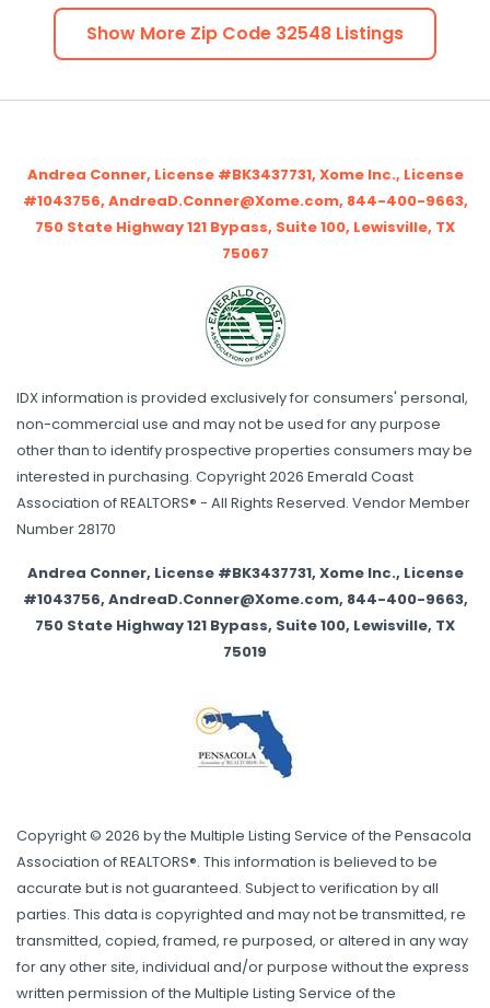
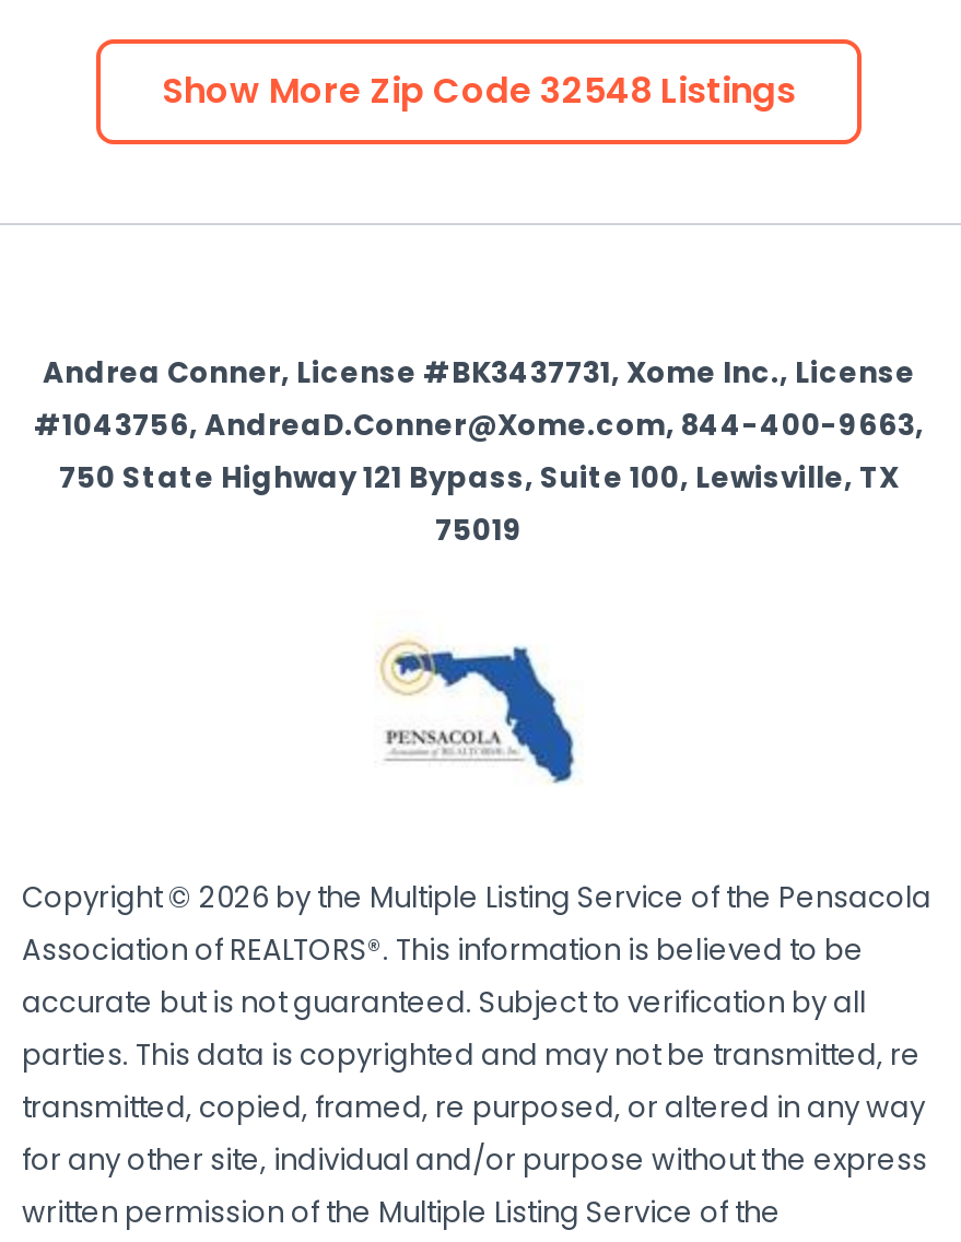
[22,164,468,264] Andrea Conner, License #BK3437731, Xome Inc., License | #1043756, AndreaD.Conner@Xome.com, 844-400-9663, | 750 State Highway 121 Bypass, Suite 100, Lewisville, TX | 75067 -> none
[16,285,472,540] [image] | IDX information is provided exclusively for consumers' personal, | non-commercial use and may not be used for any purpose | other than to identify prospective properties consumers may be | interested in purchasing. Copyright 2026 Emerald Coast | Association of REALTORS® - All Rights Reserved. Vendor Member | Number 28170 -> none

